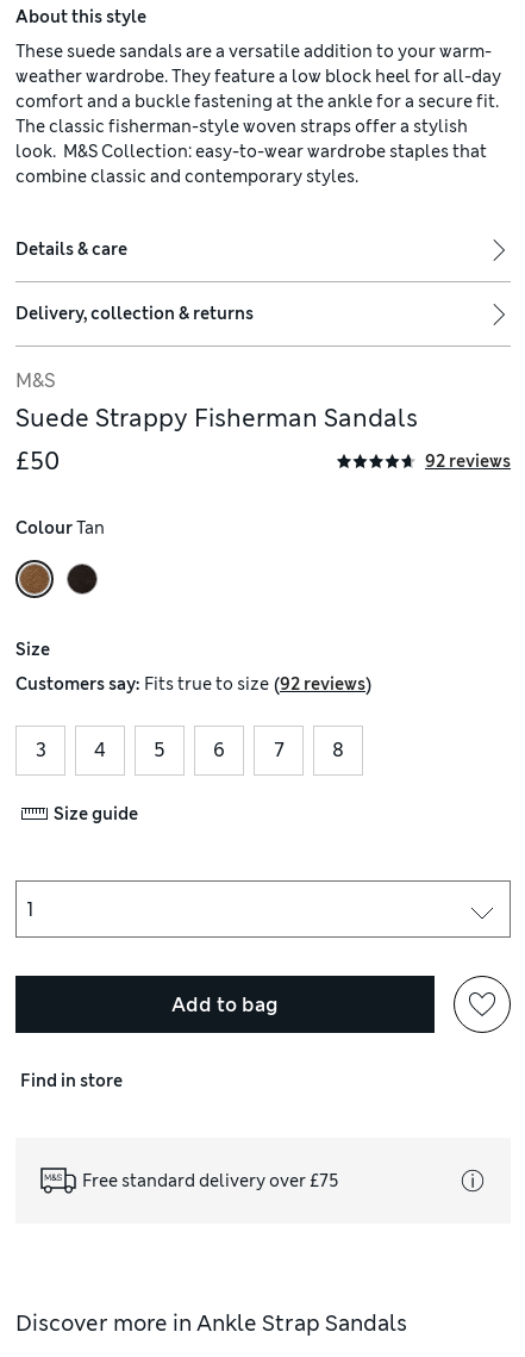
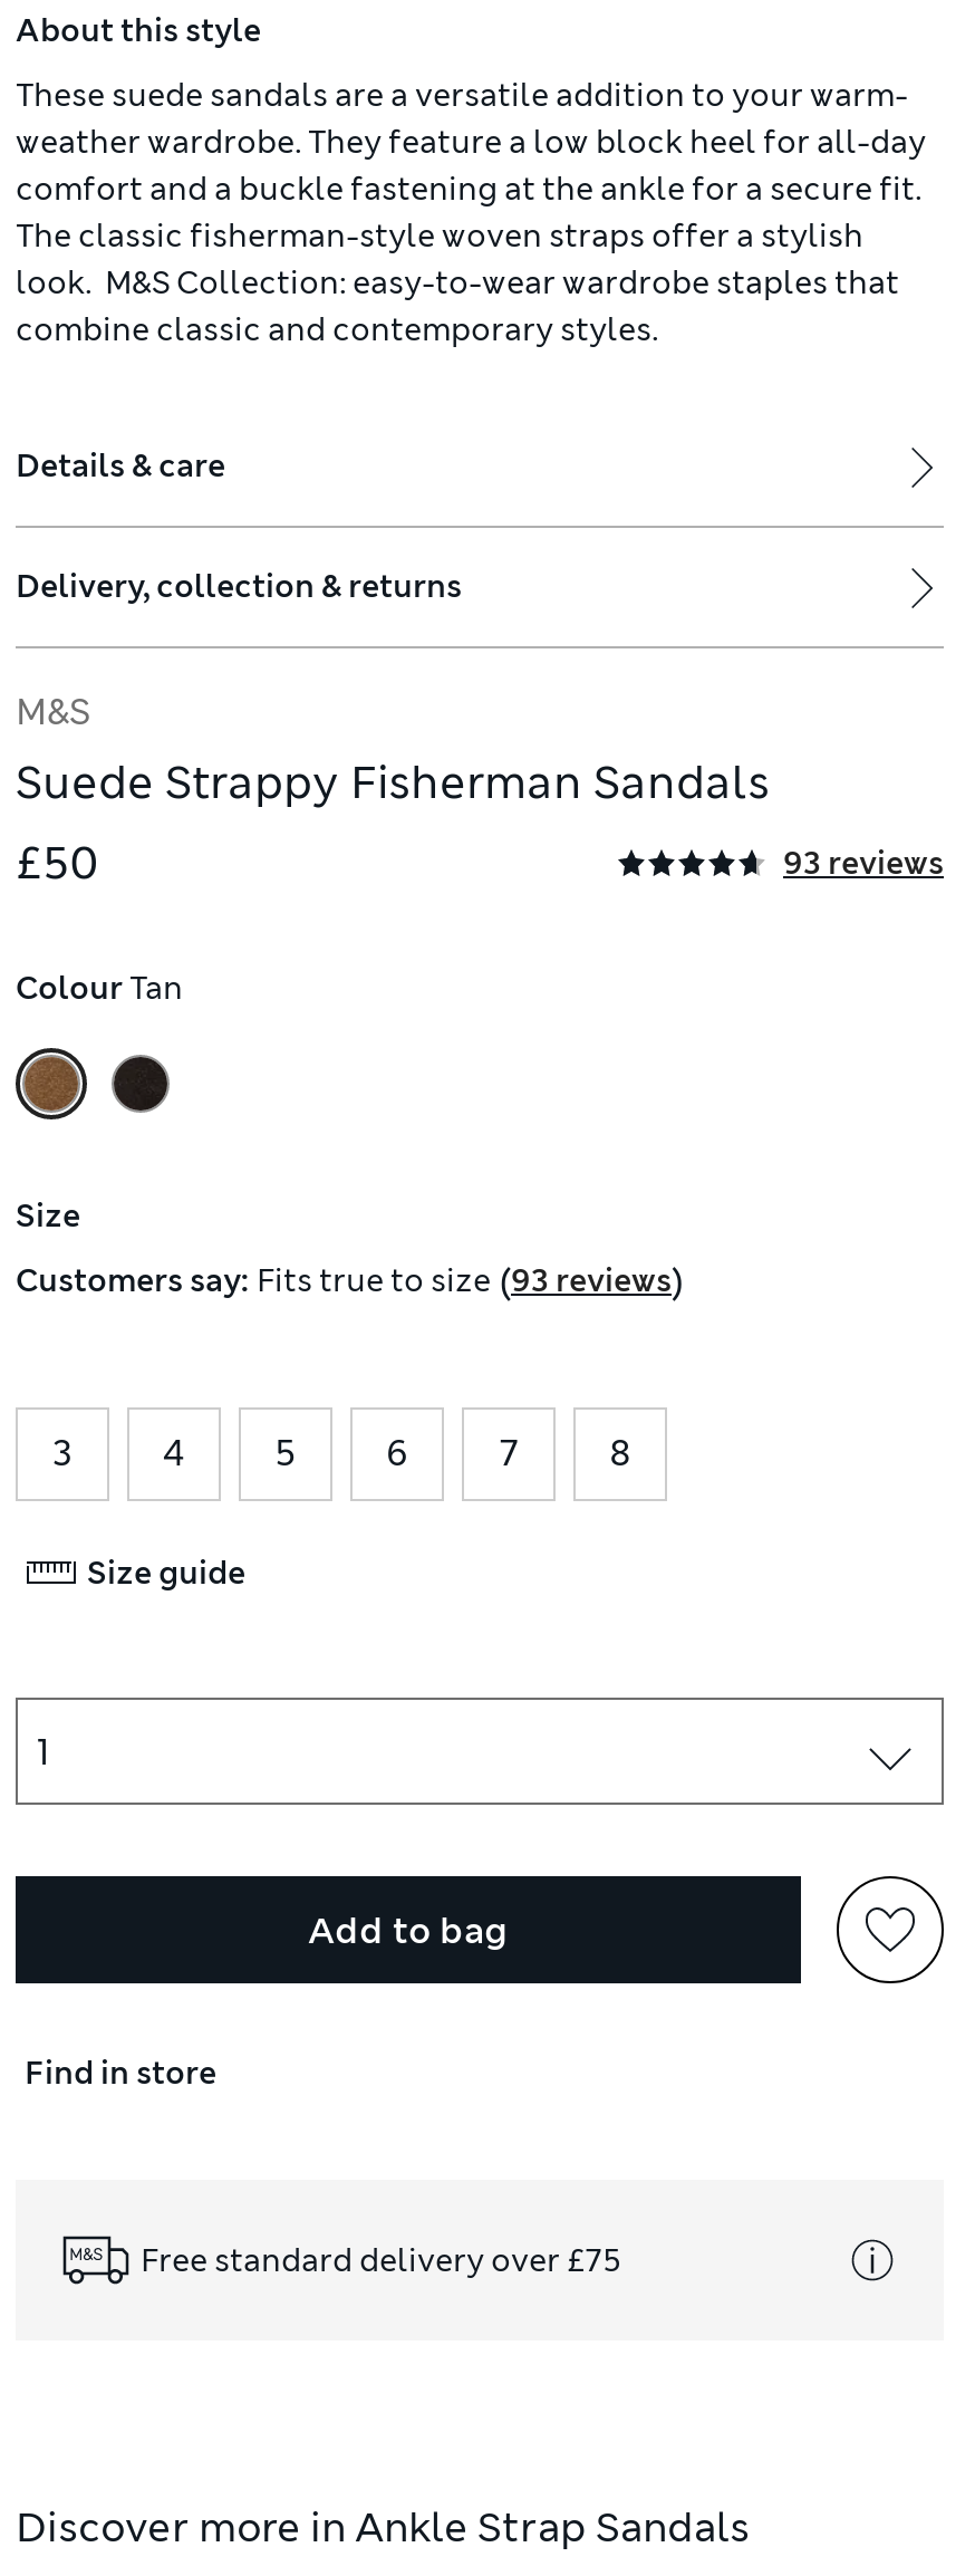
[425,450,511,472] 92 reviews -> [783,842,944,883] 93 reviews
[15,672,371,697] Customers say: Fits true to size (92 reviews) -> [16,1259,683,1306] Customers say: Fits true to size (93 reviews)

